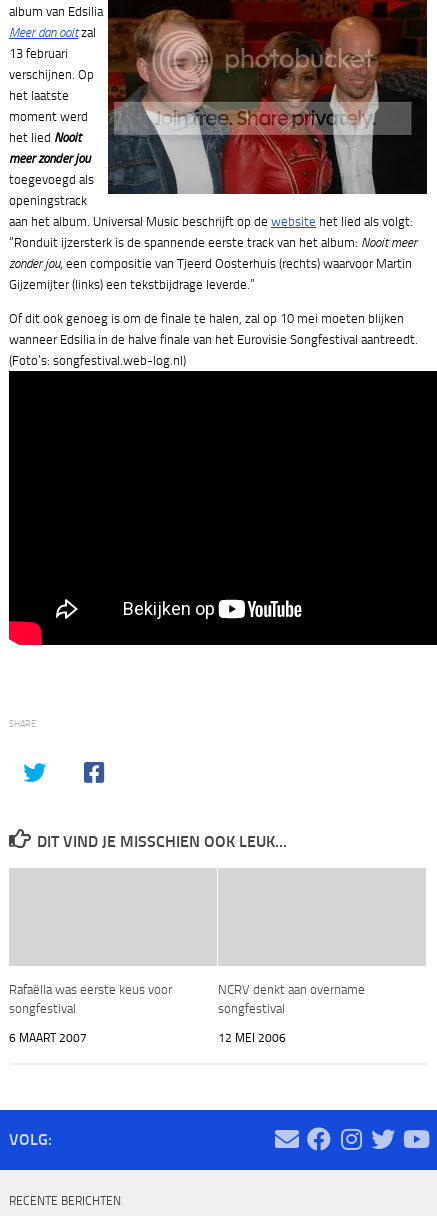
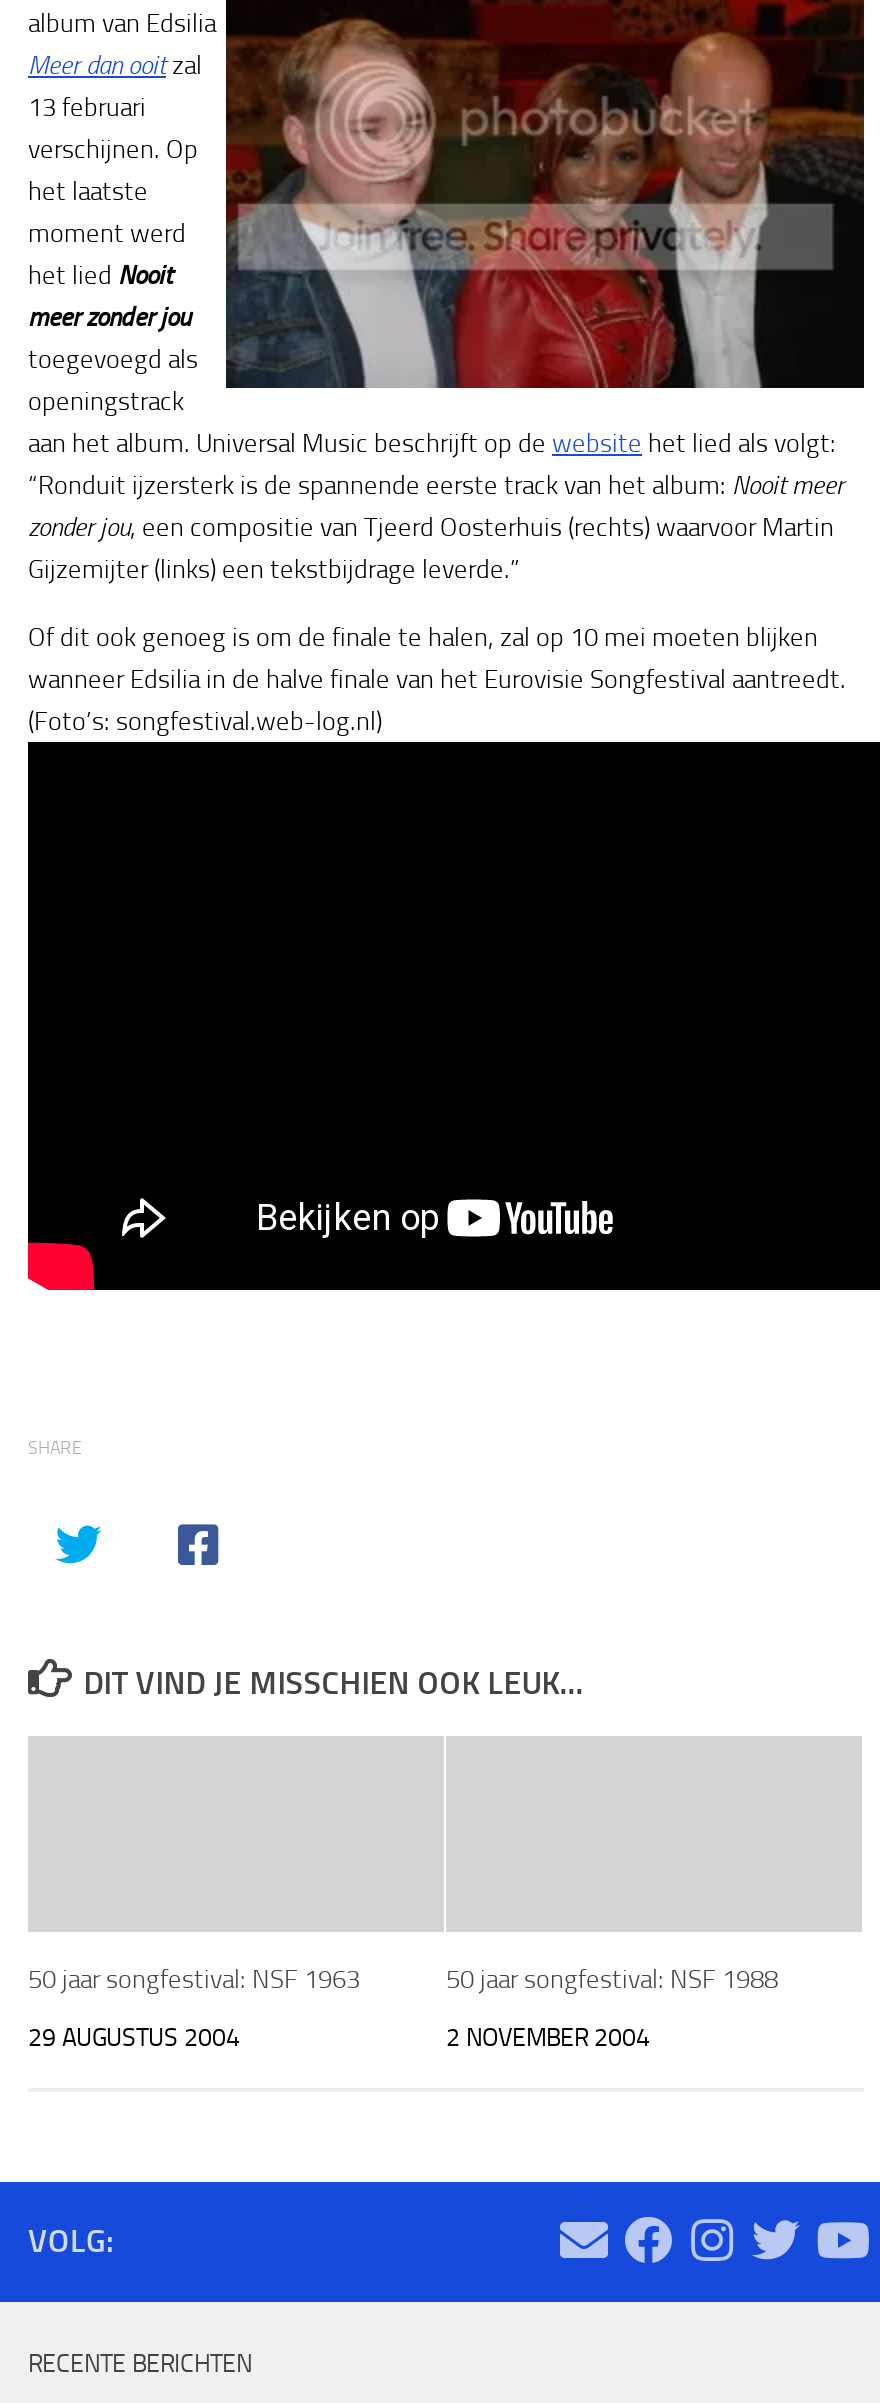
[9,982,172,1016] Rafaëlla was eerste keus voor | songfestival -> [28,1964,360,1994] 50 jaar songfestival: NSF 1963
[218,982,365,1016] NCRV denkt aan overname | songfestival -> [446,1964,778,1994] 50 jaar songfestival: NSF 1988
[9,1031,87,1045] 6 MAART 2007 -> [28,2024,240,2052] 29 AUGUSTUS 2004
[218,1031,286,1045] 12 MEI 2006 -> [446,2024,650,2052] 2 NOVEMBER 2004

